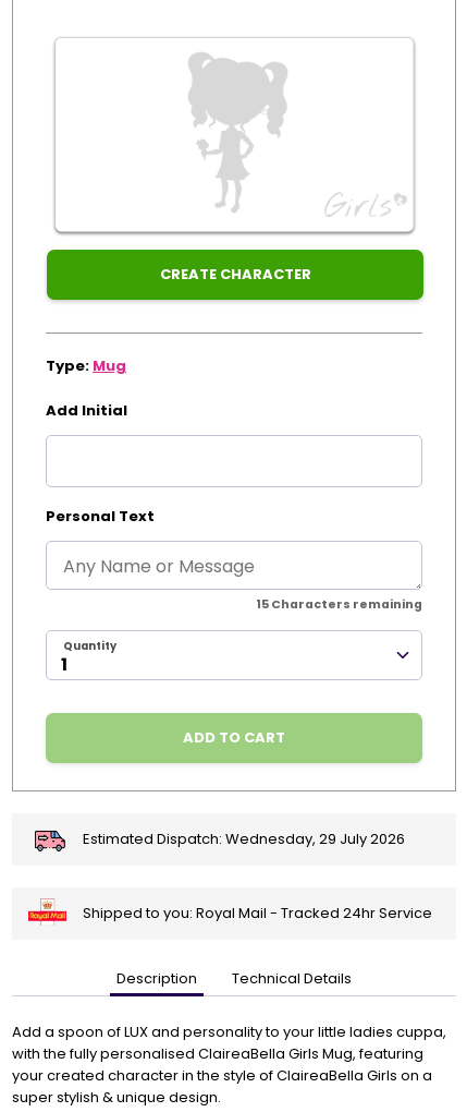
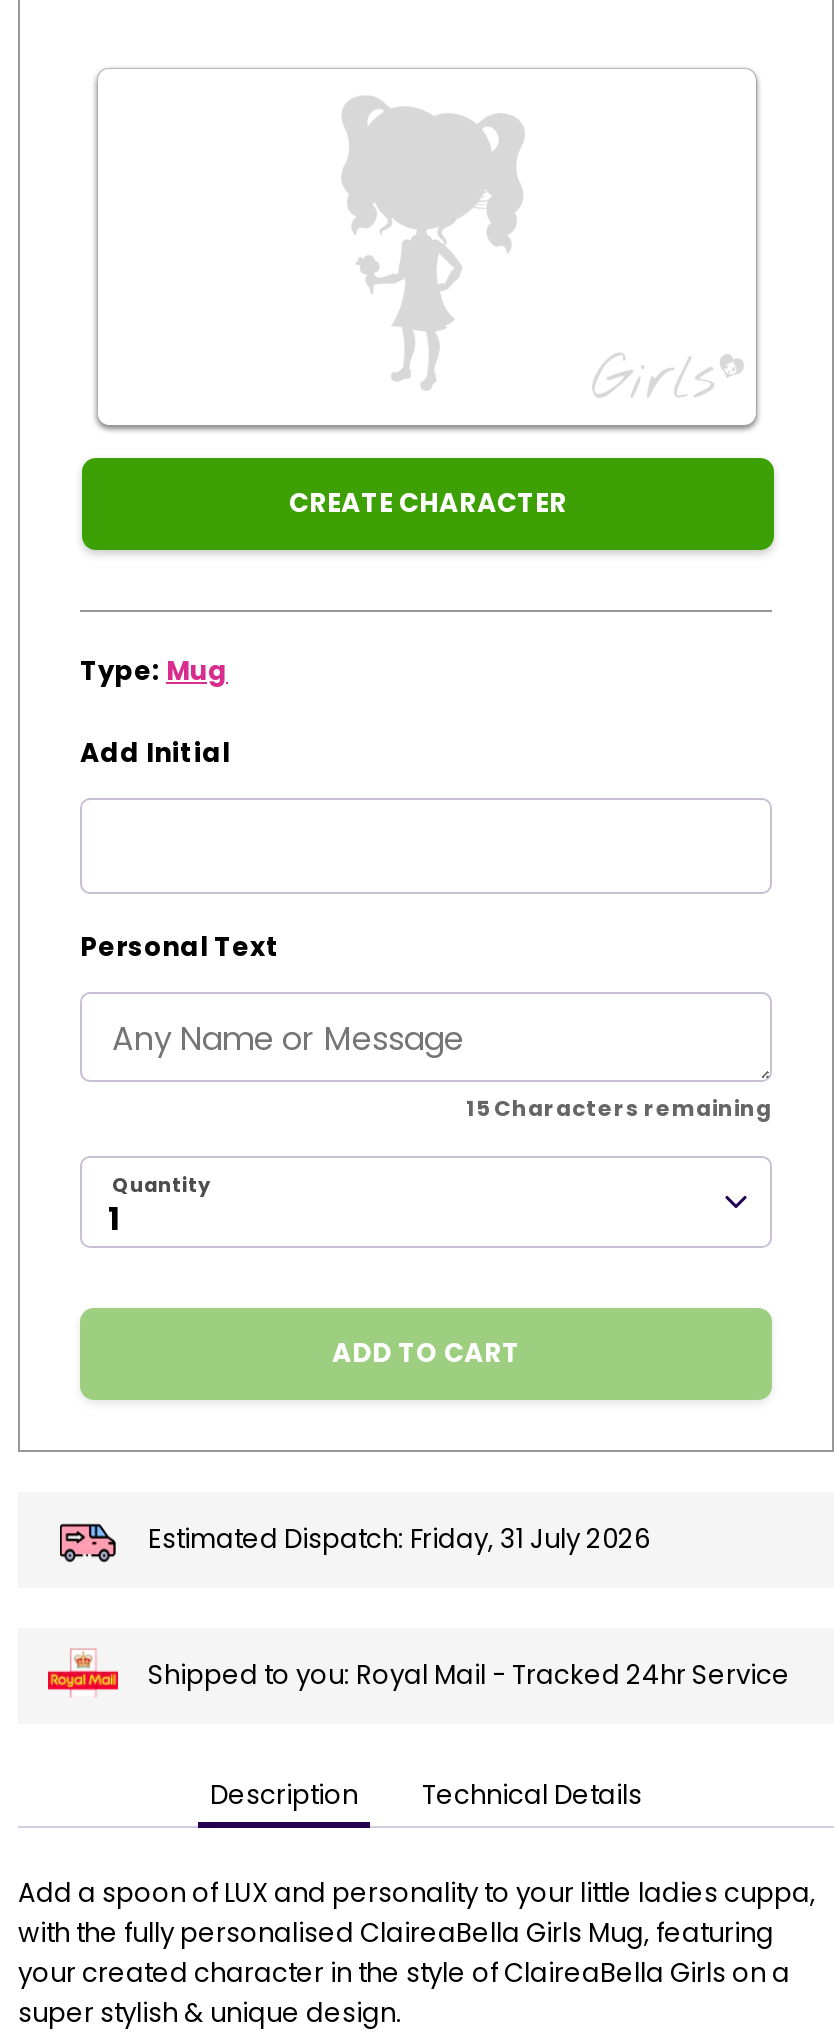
[83,829,405,849] Estimated Dispatch: Wednesday, 29 July 2026 -> [148,1520,650,1558] Estimated Dispatch: Friday, 31 July 2026

